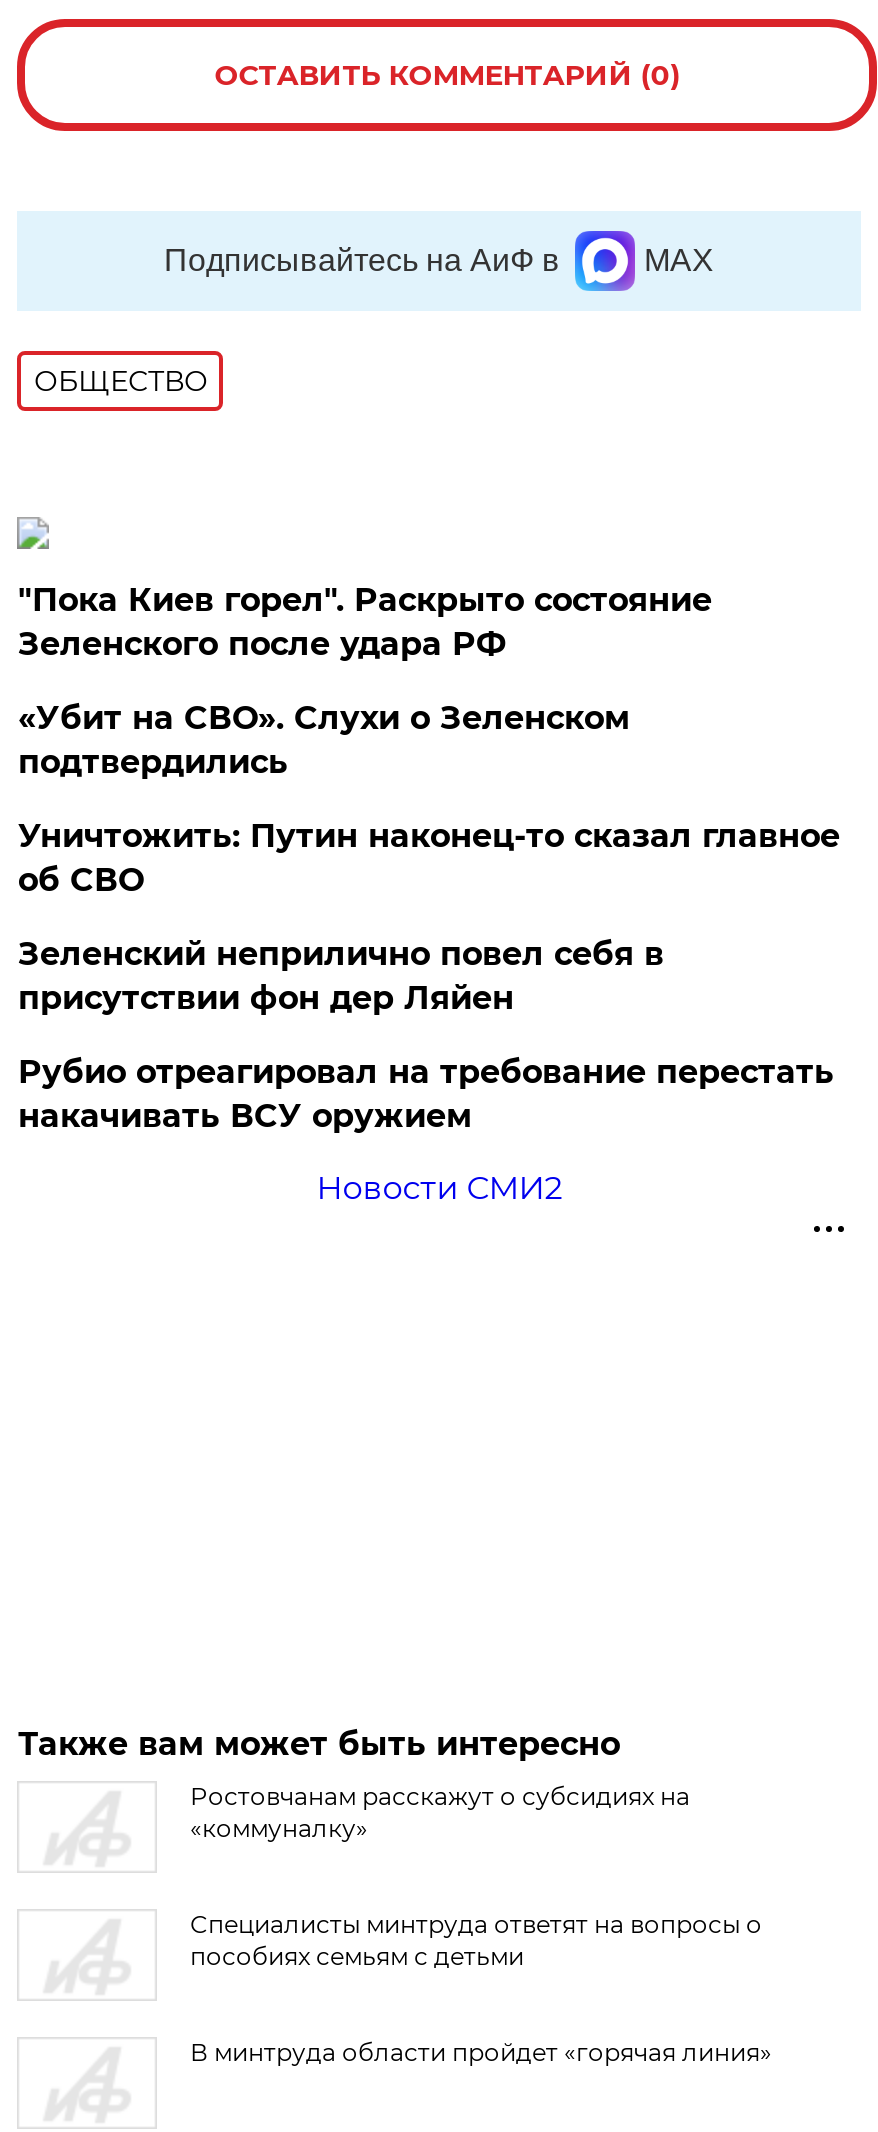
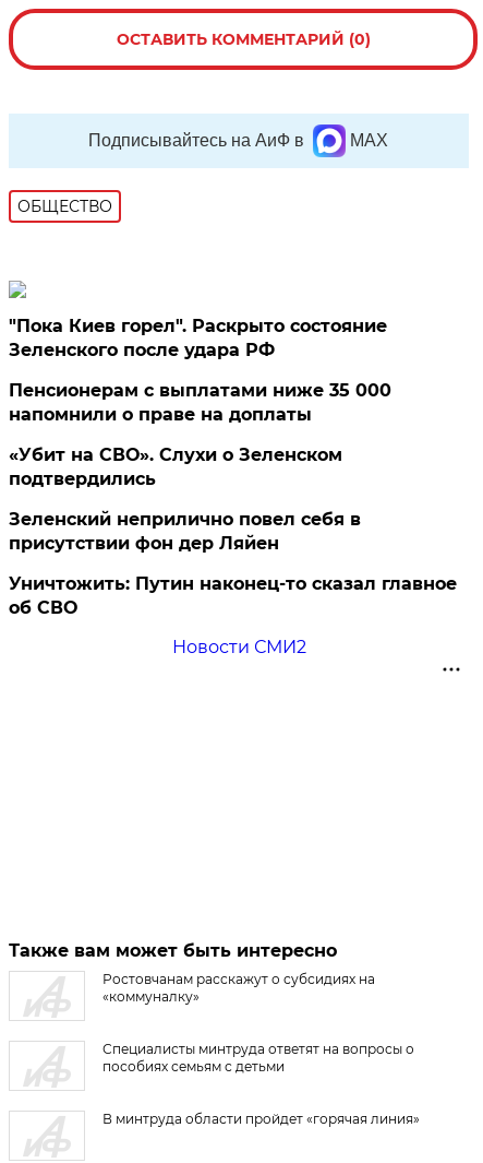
none -> [9,380,392,425] Пенсионерам с выплатами ниже 35 000 | напомнили о праве на доплаты
moved [18,699,630,781] -> [9,444,343,489]: «Убит на СВО». Слухи о Зеленском | подтвердились
moved [18,817,840,899] -> [9,573,457,618]: Уничтожить: Путин наконец-то сказал главное | об СВО
[18,1053,834,1135] Рубио отреагировал на требование перестать | накачивать ВСУ оружием -> none

